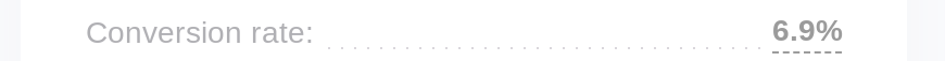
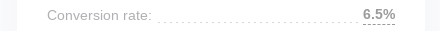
[772,13,842,47] 6.9% -> [363,6,395,22] 6.5%

